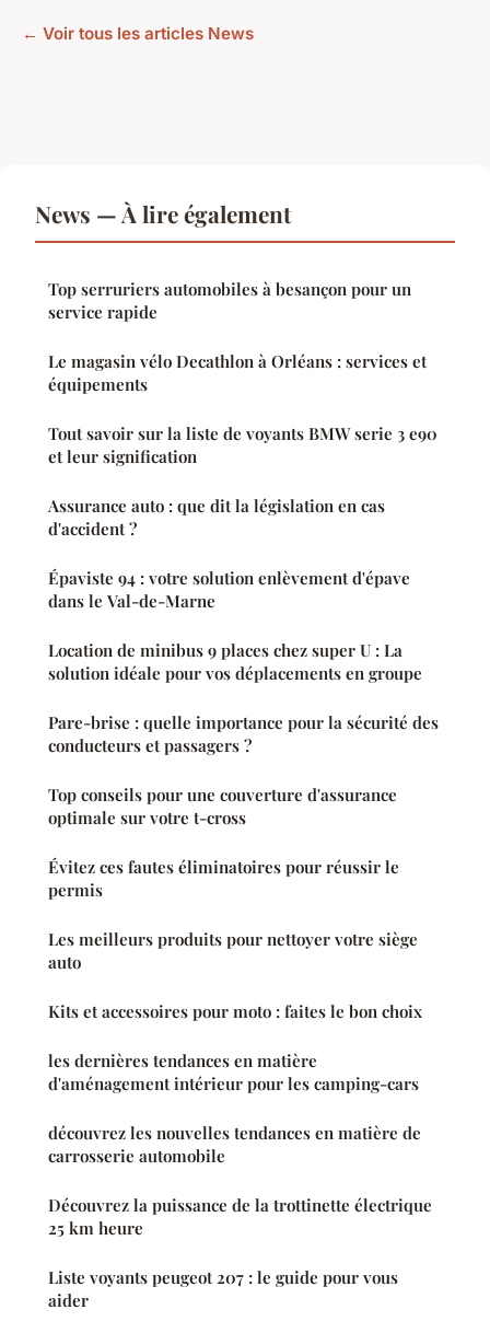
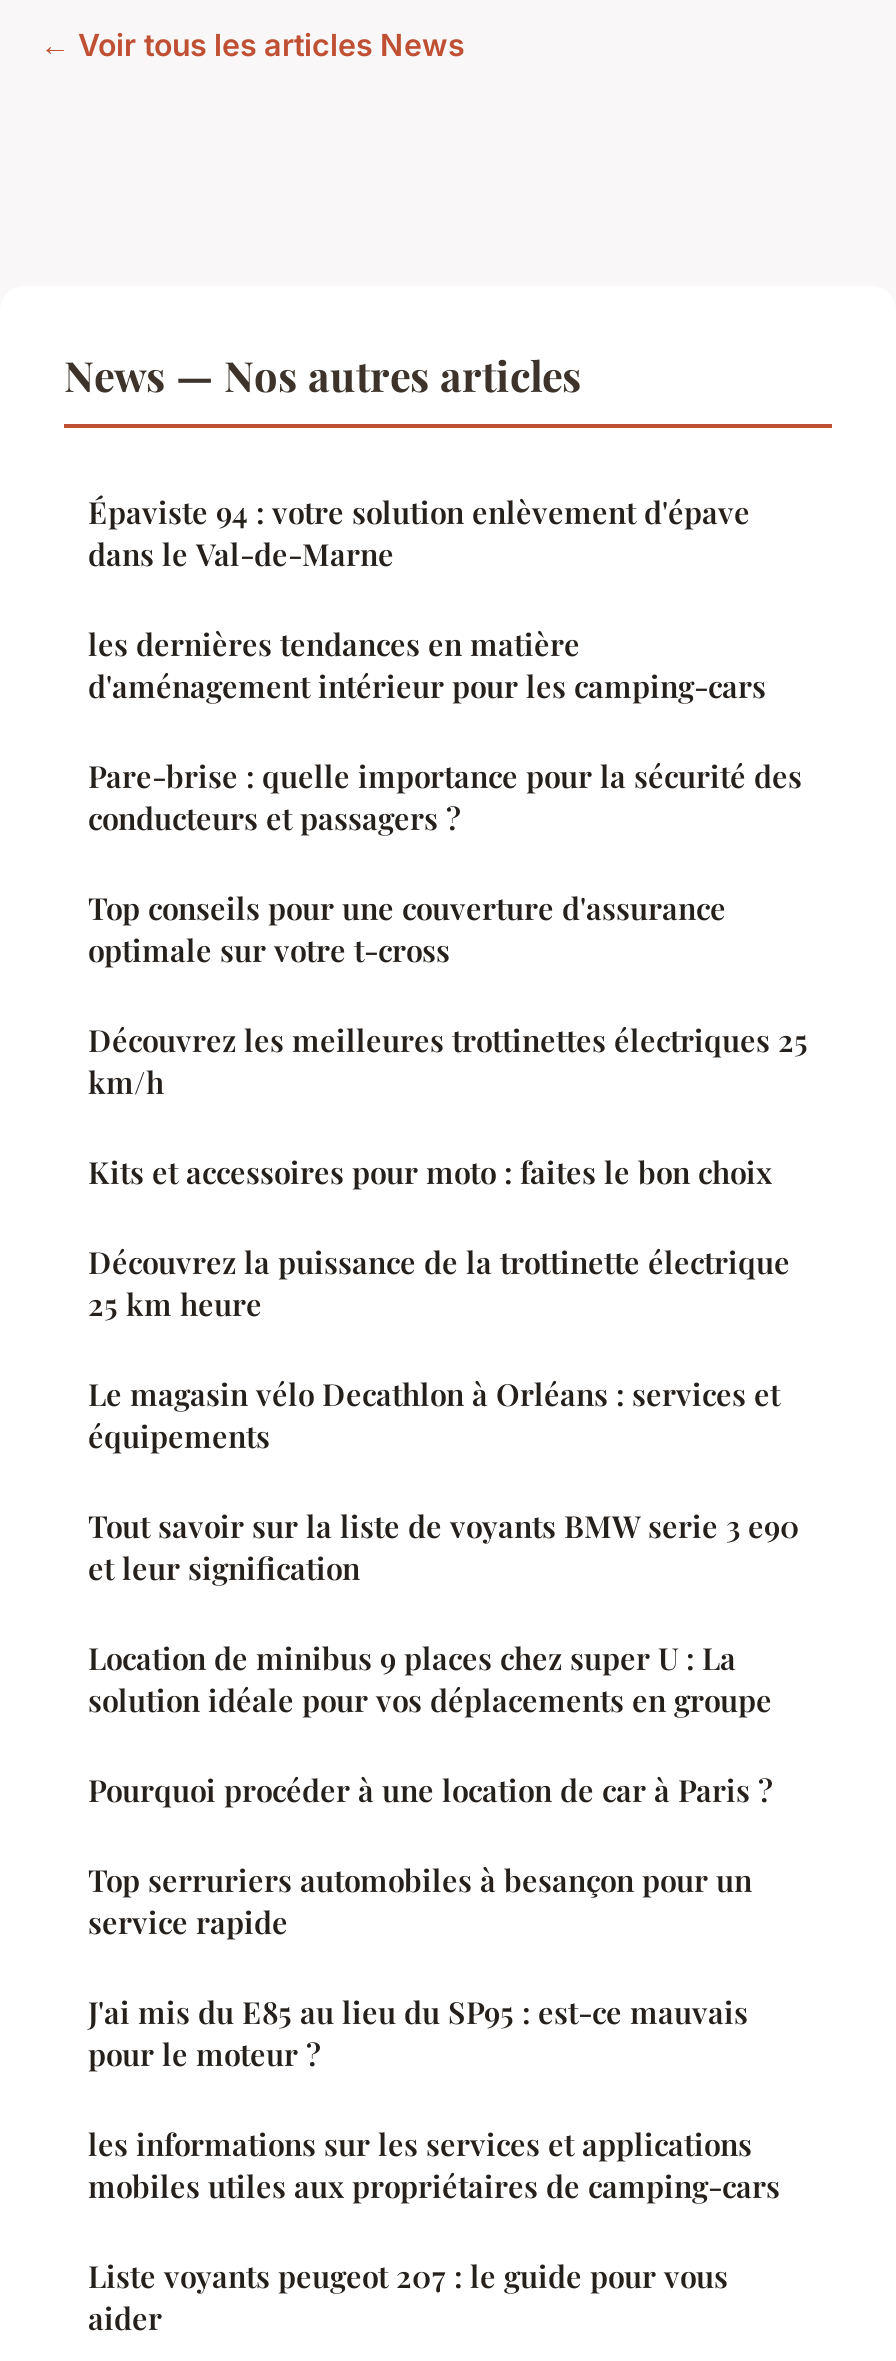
[35,198,291,229] News — À lire également -> [64,346,808,1102] News — Nos autres articles | Découvrez les meilleures trottinettes électriques 25 | km/h
moved [48,278,411,323] -> [88,1860,752,1942]: Top serruriers automobiles à besançon pour un | service rapide
moved [48,350,437,468] -> [88,1374,800,1588]: Le magasin vélo Decathlon à Orléans : services et | équipements | Tout savoir sur la liste de voyants BMW serie 3 e90 | et leur signification
[48,495,385,540] Assurance auto : que dit la législation en cas | d'accident ? -> none
moved [48,567,410,612] -> [88,492,750,574]: Épaviste 94 : votre solution enlèvement d'épave | dans le Val-de-Marne
moved [48,639,422,684] -> [88,1638,772,1720]: Location de minibus 9 places chez super U : La | solution idéale pour vos déplacements en groupe
moved [48,712,439,829] -> [88,756,802,970]: Pare-brise : quelle importance pour la sécurité des | conducteurs et passagers ? | Top conseils pour une couverture d'assurance | optimale sur votre t-cross
[48,856,421,1167] Évitez ces fautes éliminatoires pour réussir le | permis | Les meilleurs produits pour nettoyer votre siège | auto | découvrez les nouvelles tendances en matière de | carrosserie automobile -> [88,1770,780,2206] Pourquoi procéder à une location de car à Paris ? | J'ai mis du E85 au lieu du SP95 : est-ce mauvais | pour le moteur ? | les informations sur les services et applications | mobiles utiles aux propriétaires de camping-cars
moved [48,1001,422,1095] -> [88,624,772,1192]: Kits et accessoires pour moto : faites le bon choix | les dernières tendances en matière | d'aménagement intérieur pour les camping-cars
moved [48,1194,432,1239] -> [88,1242,790,1324]: Découvrez la puissance de la trottinette électrique | 25 km heure

